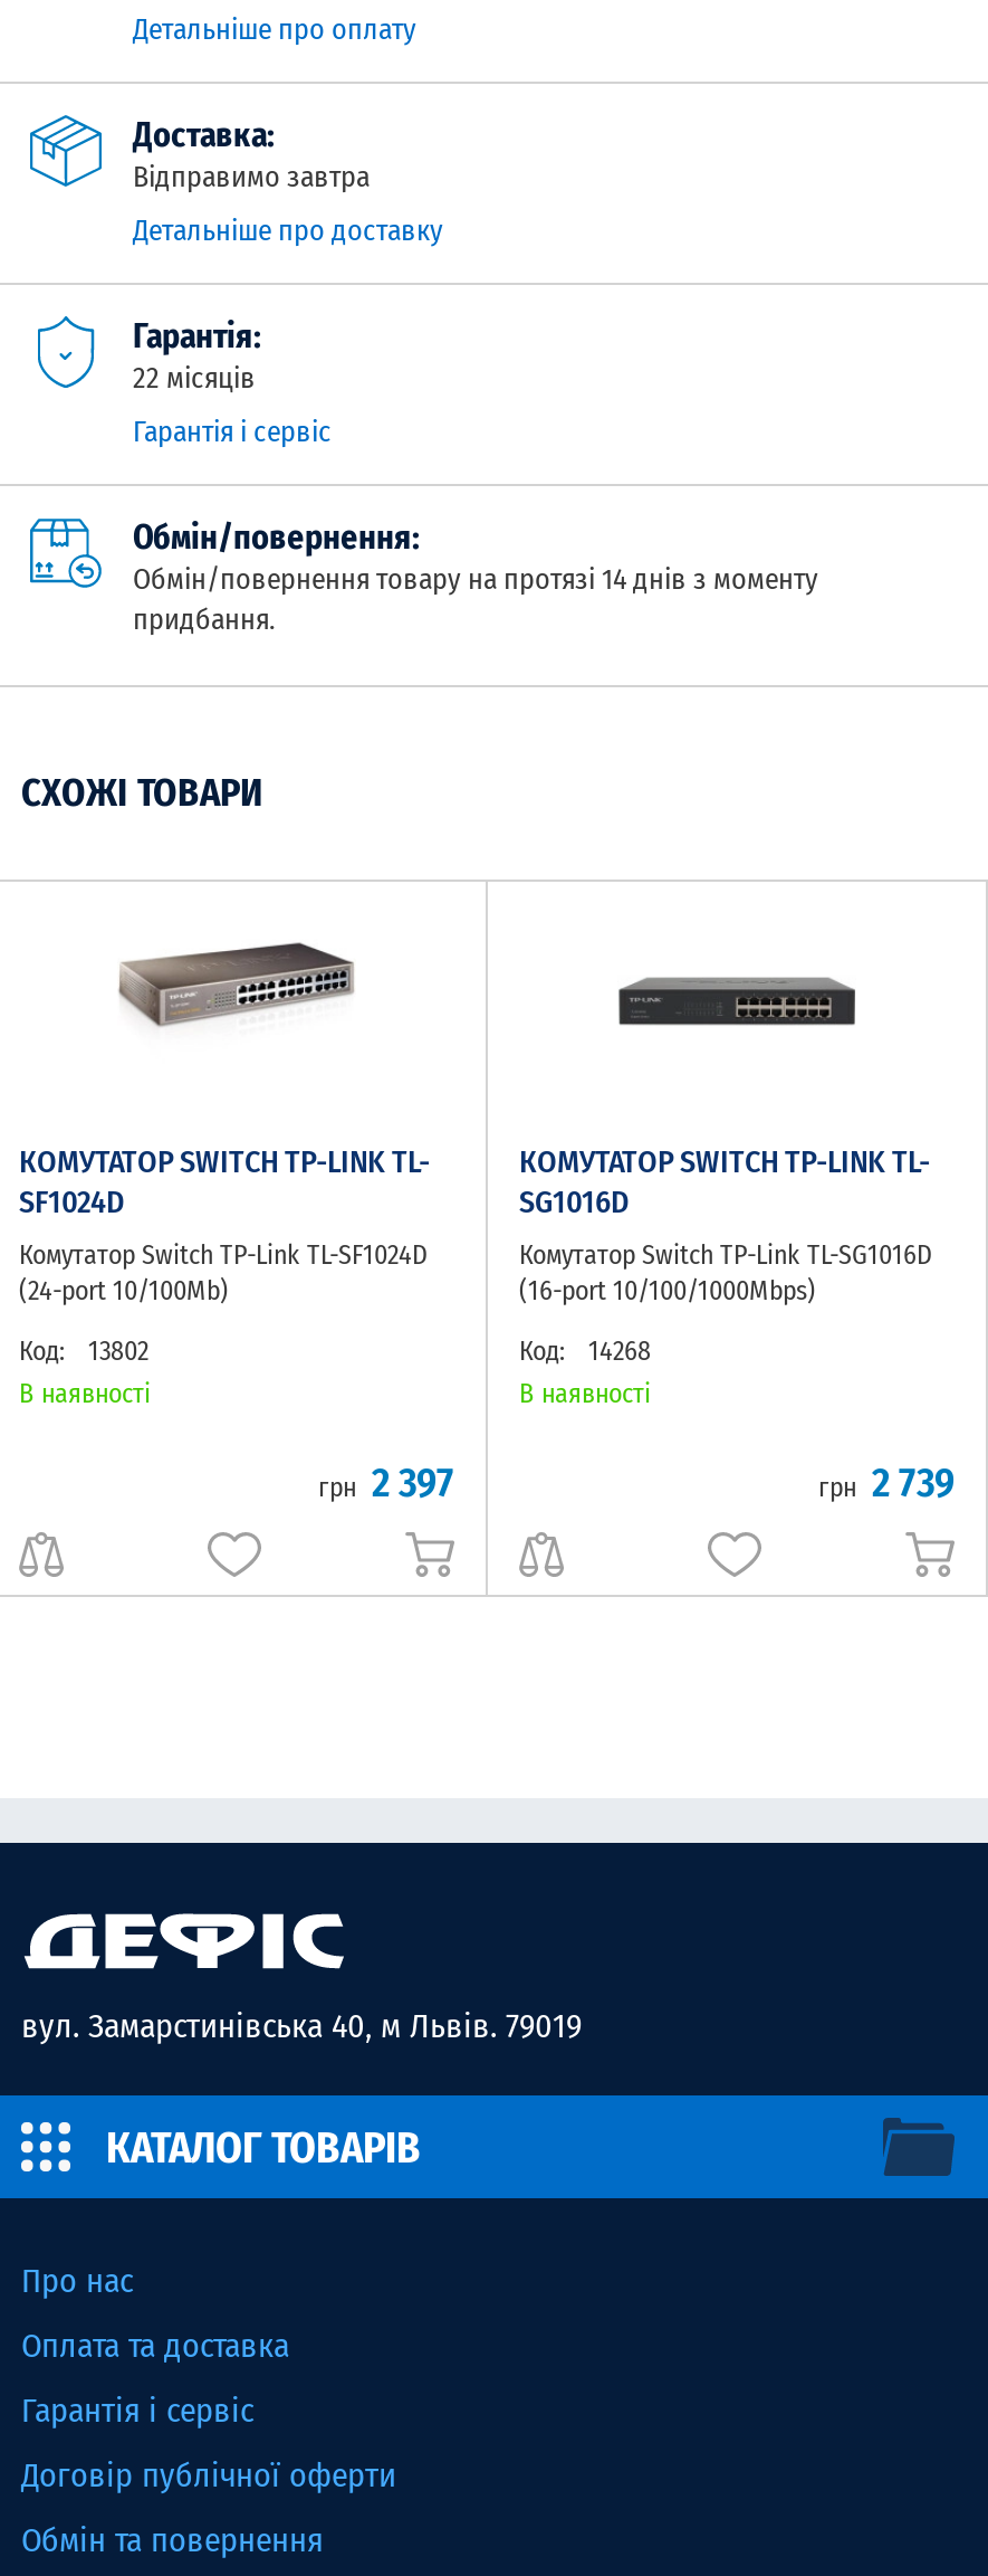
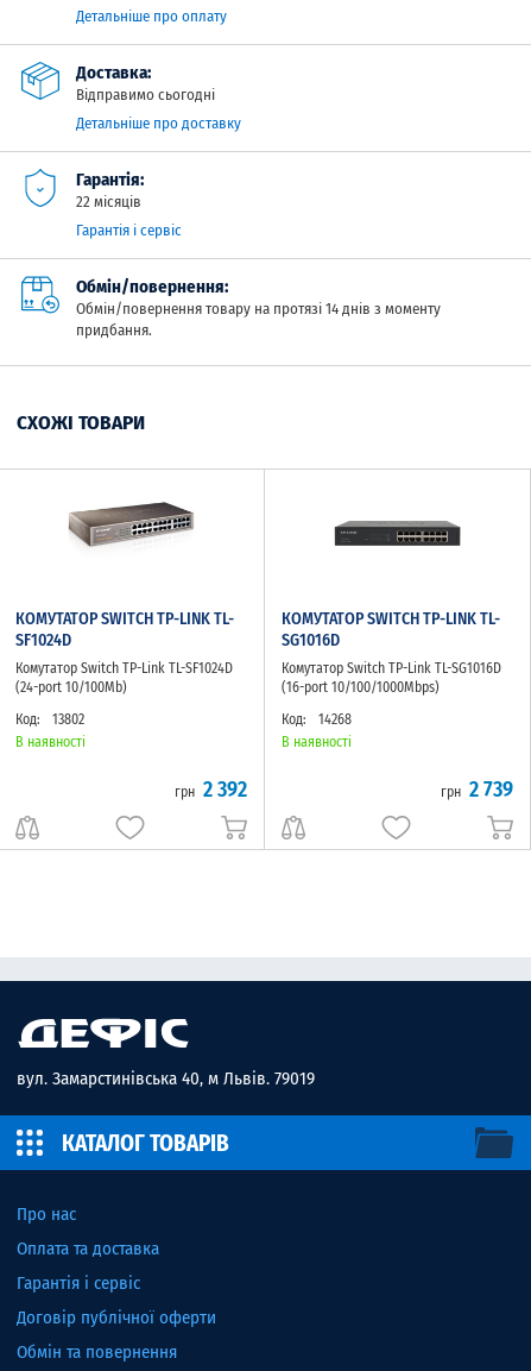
[133,160,370,193] Відправимо завтра -> [76,86,215,103] Відправимо сьогодні
[318,1458,454,1508] грн 2 397 -> [175,776,247,803] грн 2 392

